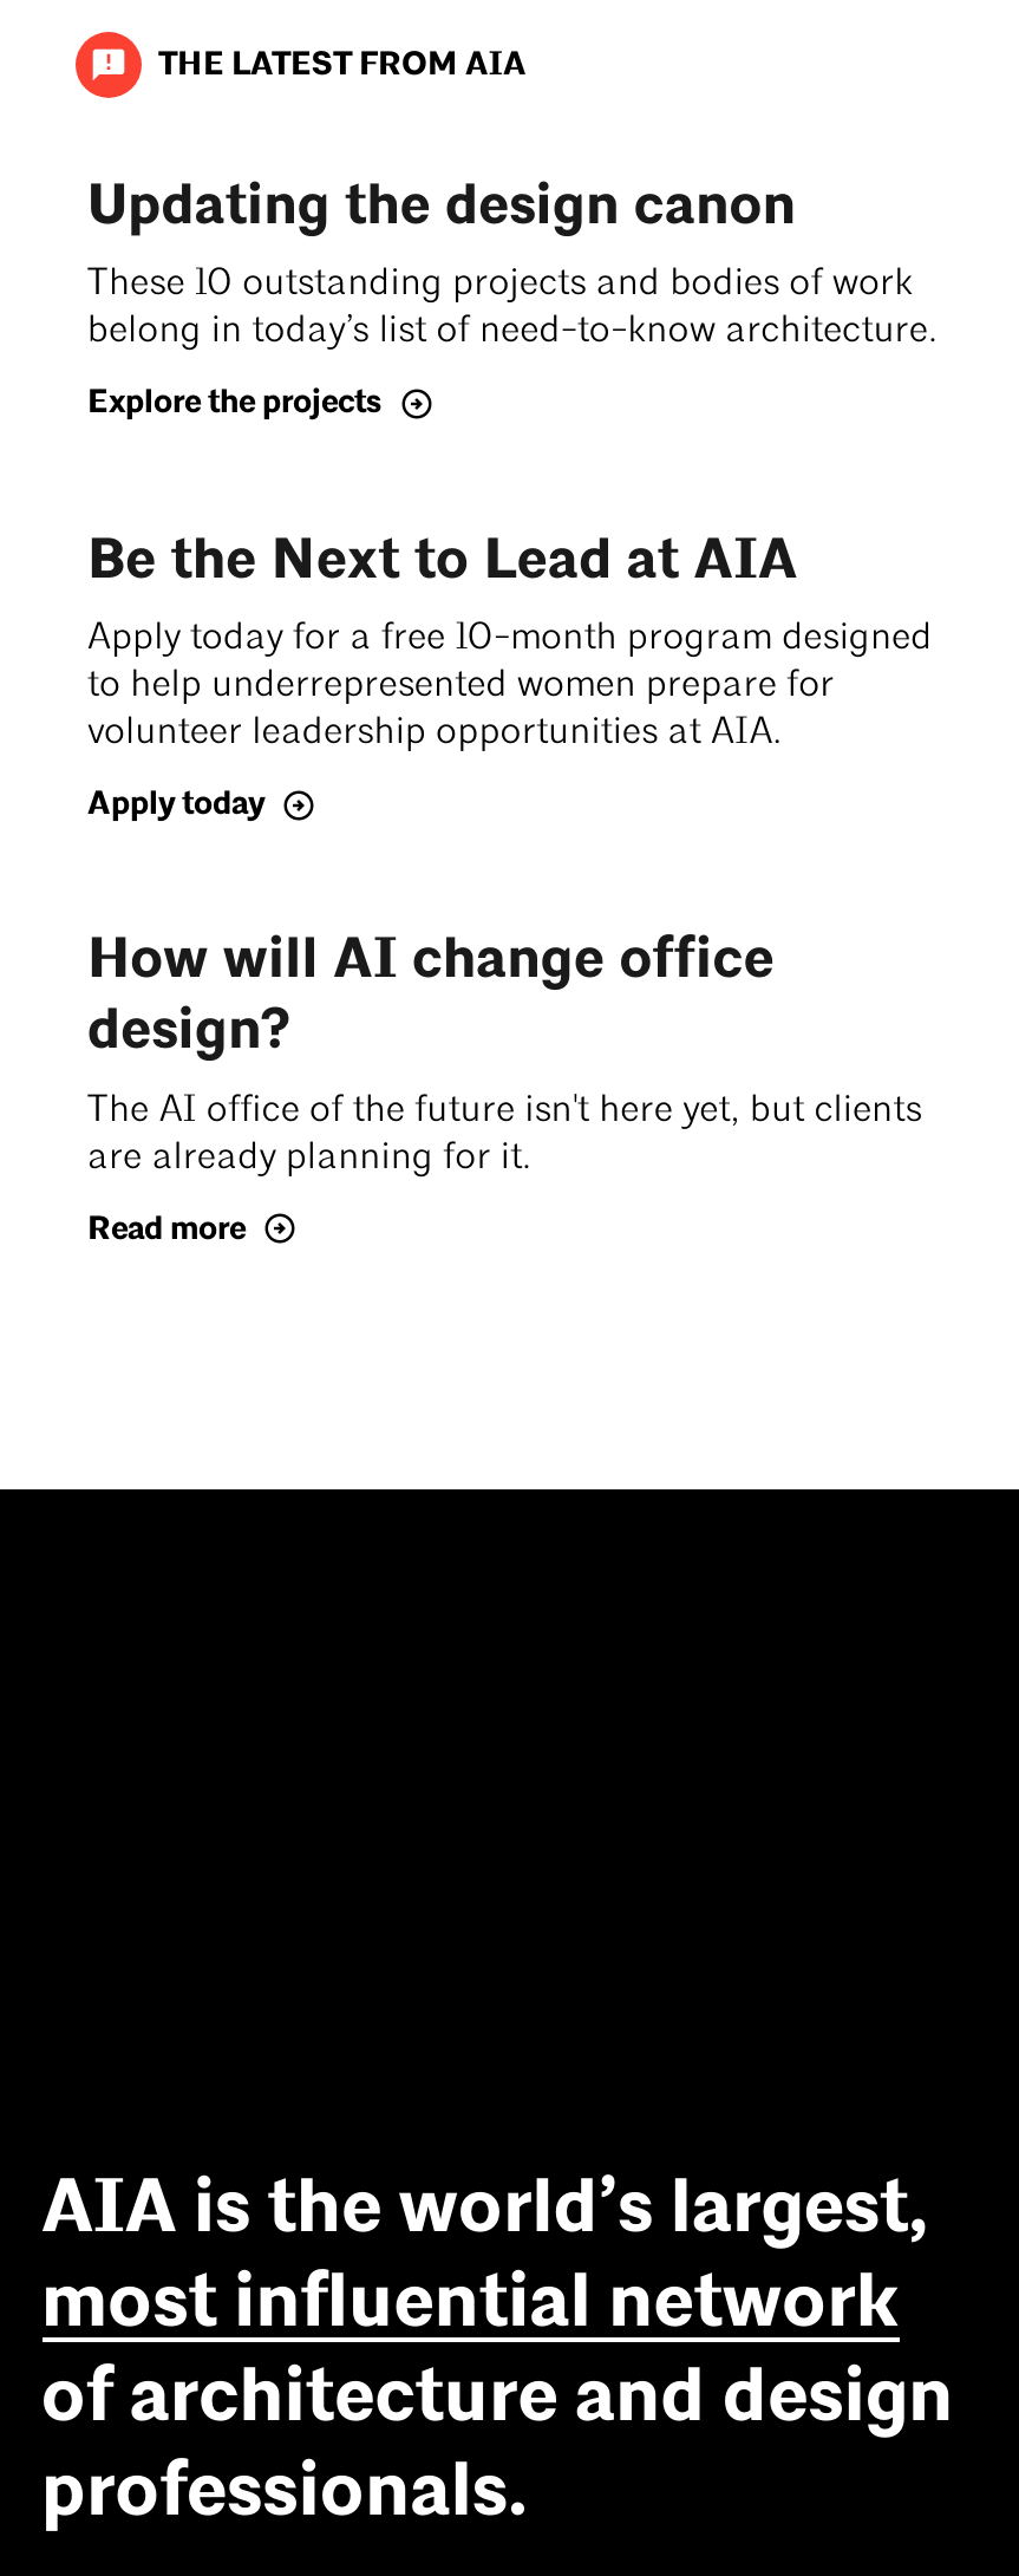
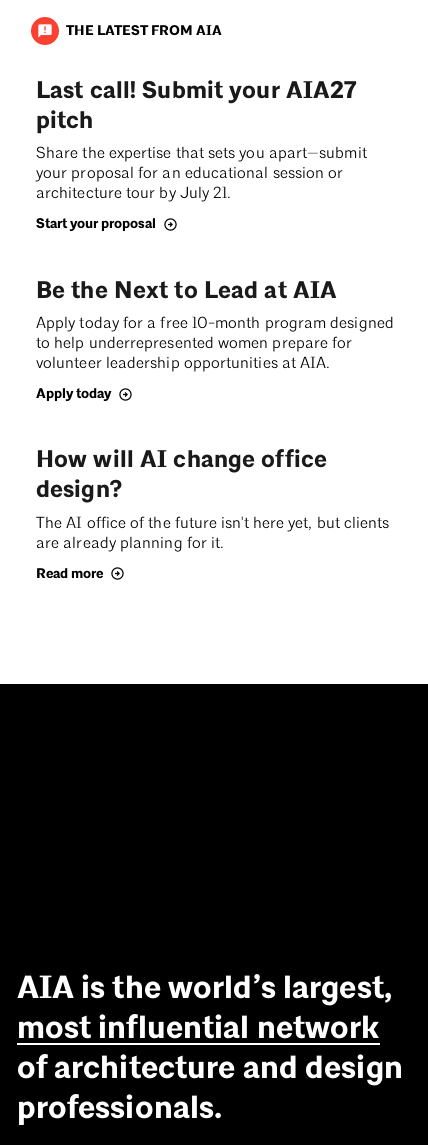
[87,170,938,351] Updating the design canon | These 10 outstanding projects and bodies of work | belong in today’s list of need-to-know architecture. -> [36,76,367,202] Last call! Submit your AIA27 | pitch | Share the expertise that sets you apart—submit | your proposal for an educational session or | architecture tour by July 21.
[87,382,383,422] Explore the projects -> [36,215,156,232] Start your proposal

